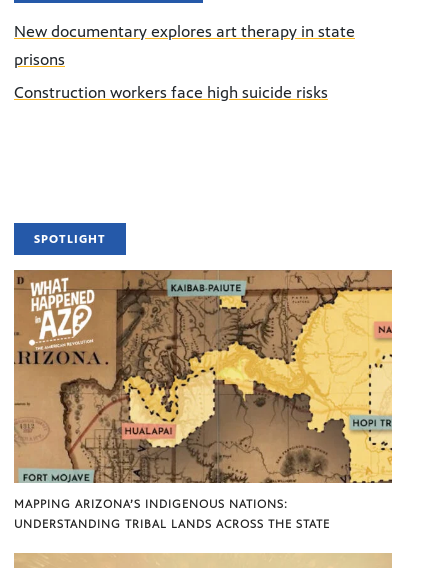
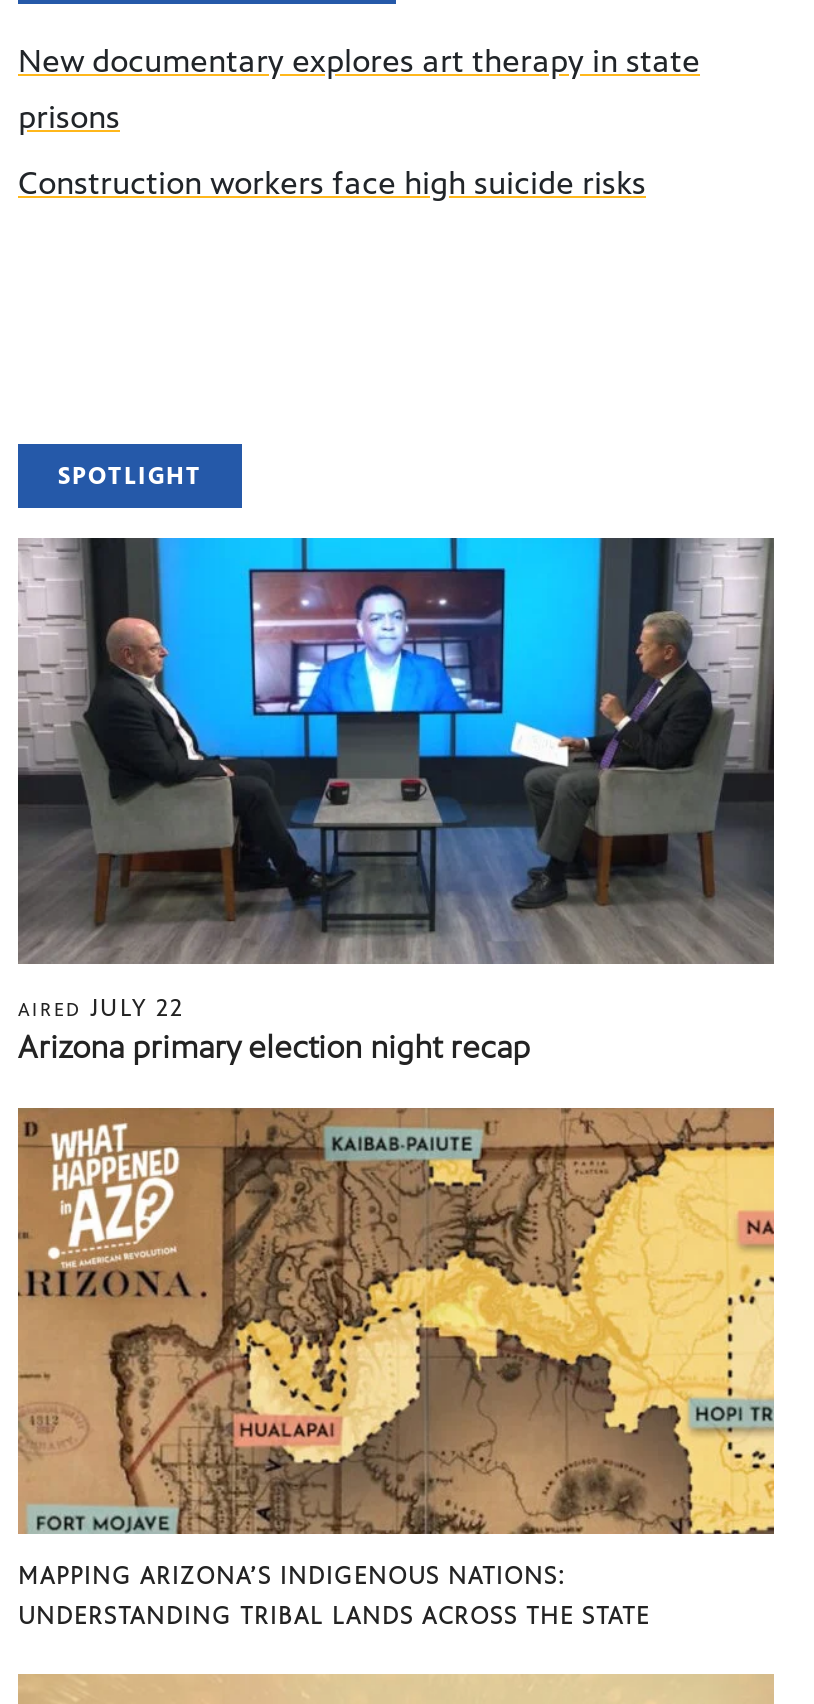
none -> [16,536,776,1066] [image] | AIRED JULY 22 | Arizona primary election night recap

